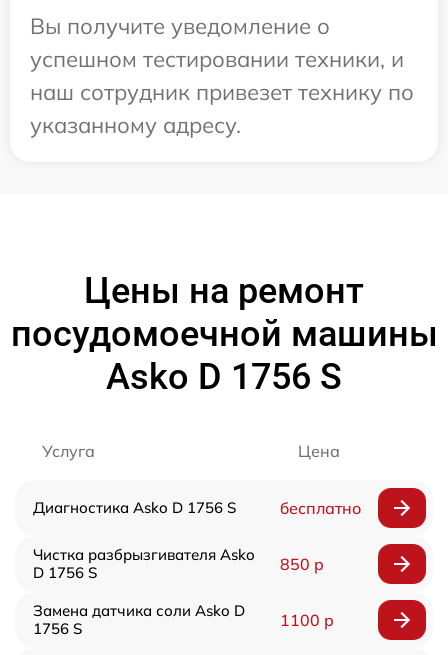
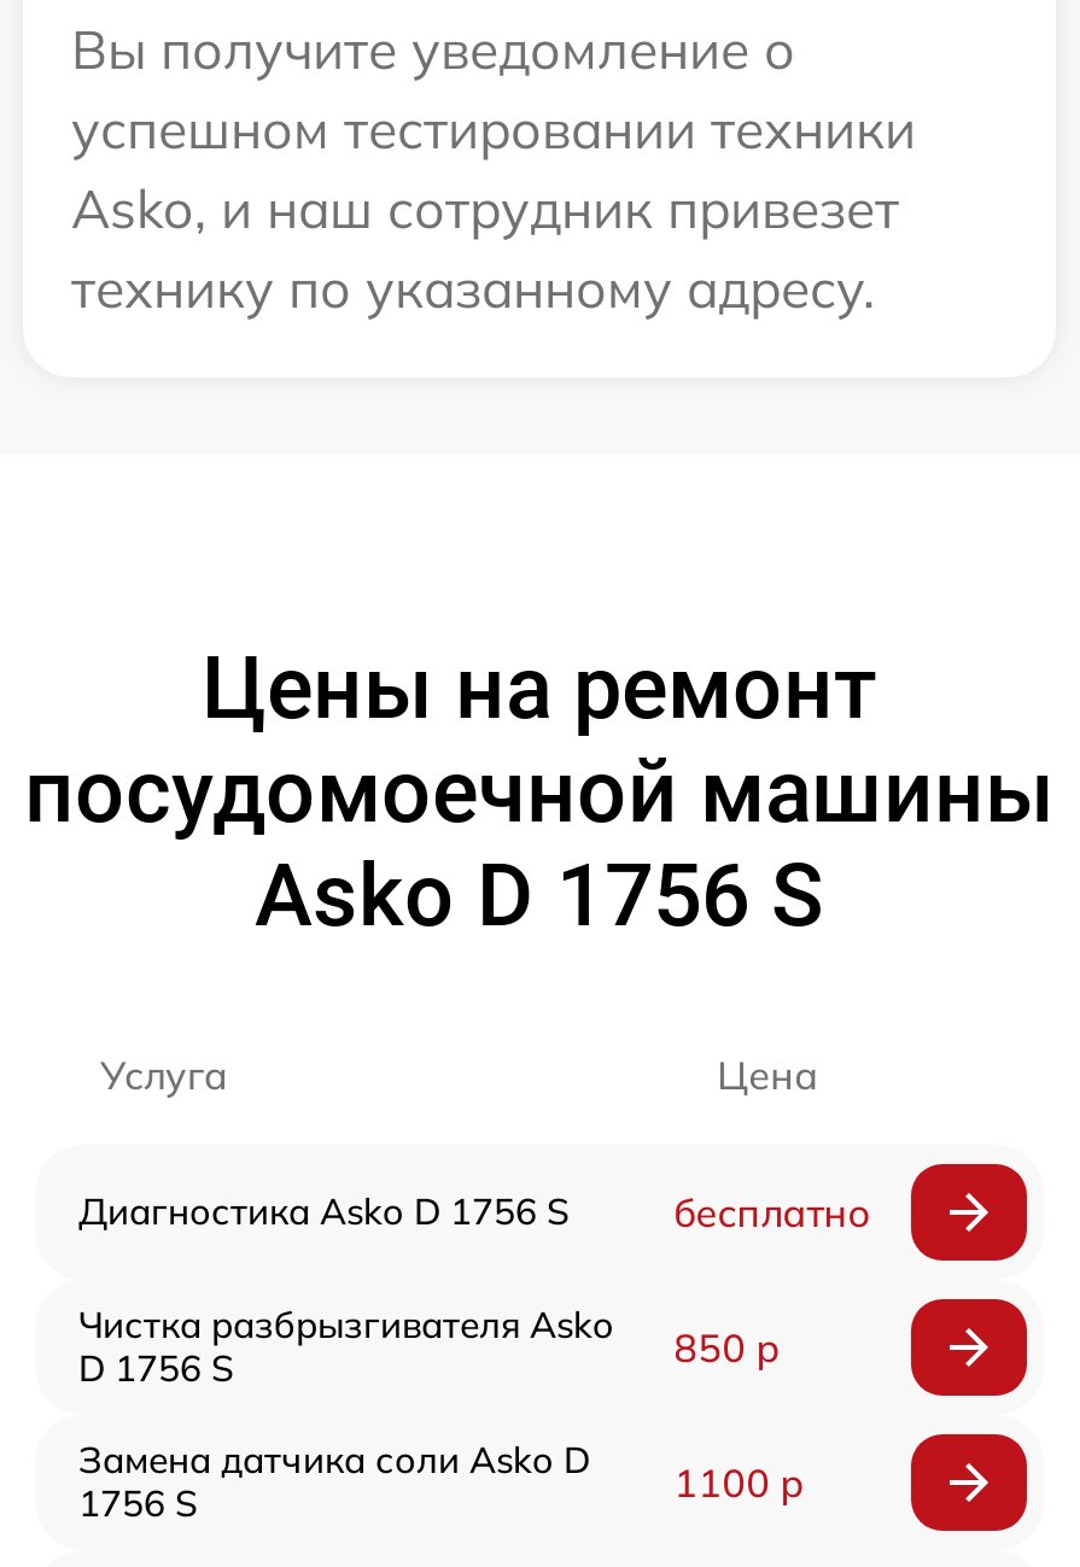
[30,45,414,139] успешном тестировании техники, и | наш сотрудник привезет технику по | указанному адресу. -> [71,95,916,321] успешном тестировании техники | Asko, и наш сотрудник привезет | технику по указанному адресу.

